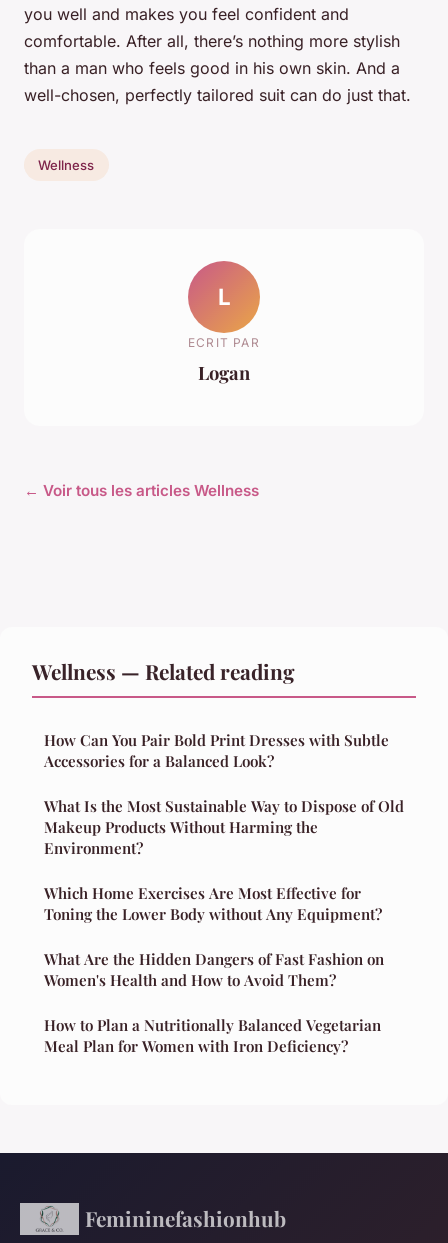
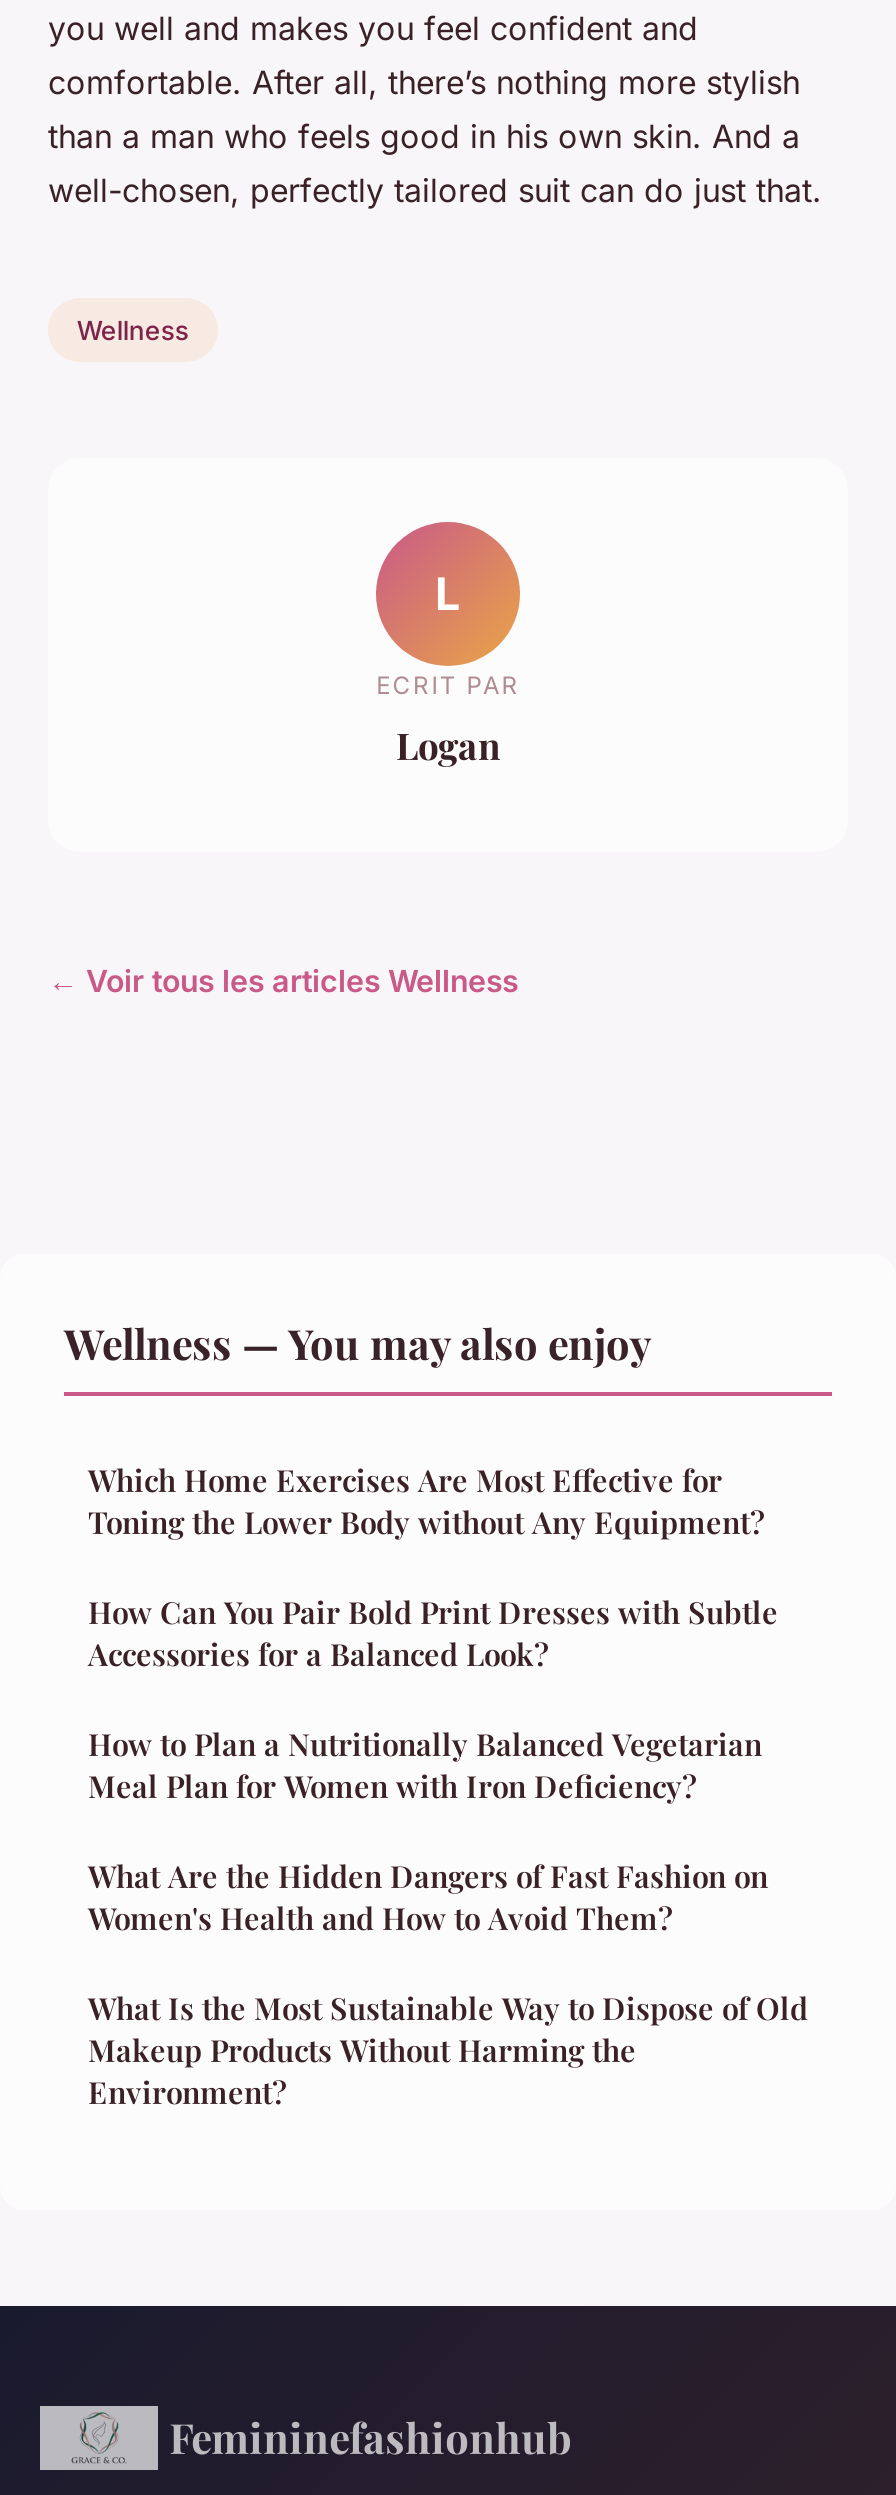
[32,657,295,685] Wellness — Related reading -> [64,1314,652,1370] Wellness — You may also enjoy
moved [44,730,389,771] -> [88,1592,778,1674]: How Can You Pair Bold Print Dresses with Subtle | Accessories for a Balanced Look?
moved [44,796,404,858] -> [88,1988,808,2112]: What Is the Most Sustainable Way to Dispose of Old | Makeup Products Without Harming the | Environment?
moved [44,883,382,924] -> [88,1460,764,1542]: Which Home Exercises Are Most Effective for | Toning the Lower Body without Any Equipment?
moved [44,949,384,1056] -> [88,1724,768,1938]: What Are the Hidden Dangers of Fast Fashion on | Women's Health and How to Avoid Them? | How to Plan a Nutritionally Balanced Vegetarian | Meal Plan for Women with Iron Deficiency?

